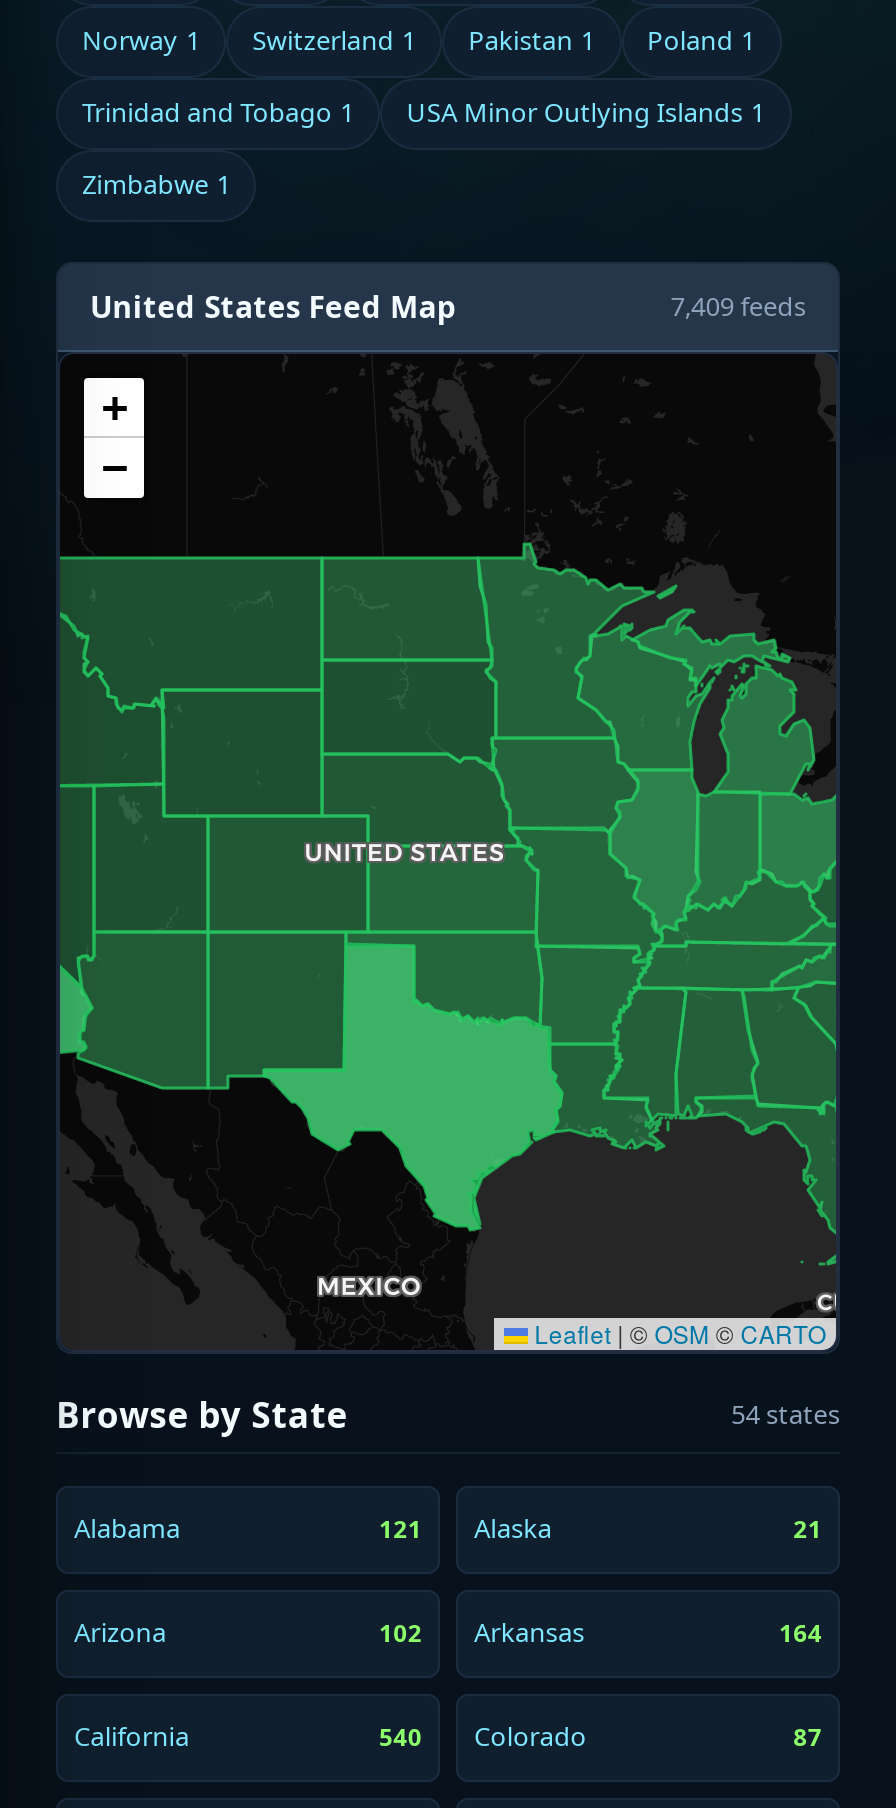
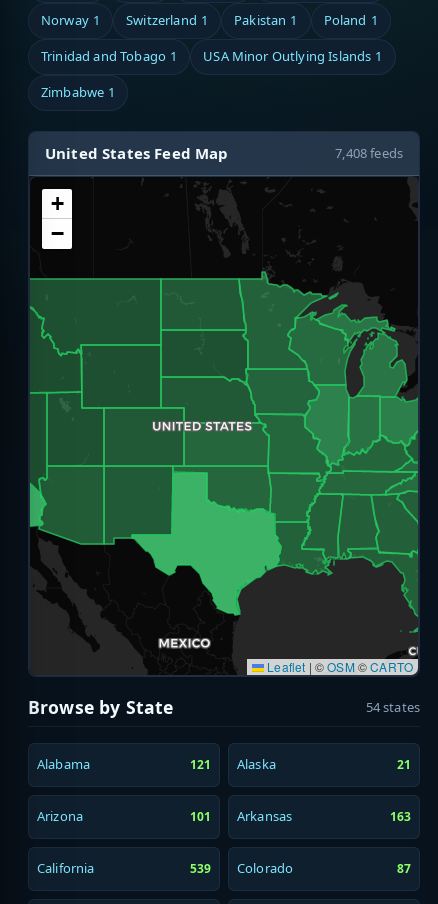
[670,288,806,324] 7,409 feeds -> [335,144,403,162] 7,408 feeds
[379,1615,585,1651] 102 Arkansas -> [189,807,292,825] 101 Arkansas
[779,1616,822,1650] 164 -> [389,808,411,825] 163
[379,1719,587,1755] 540 Colorado -> [189,859,293,877] 539 Colorado

